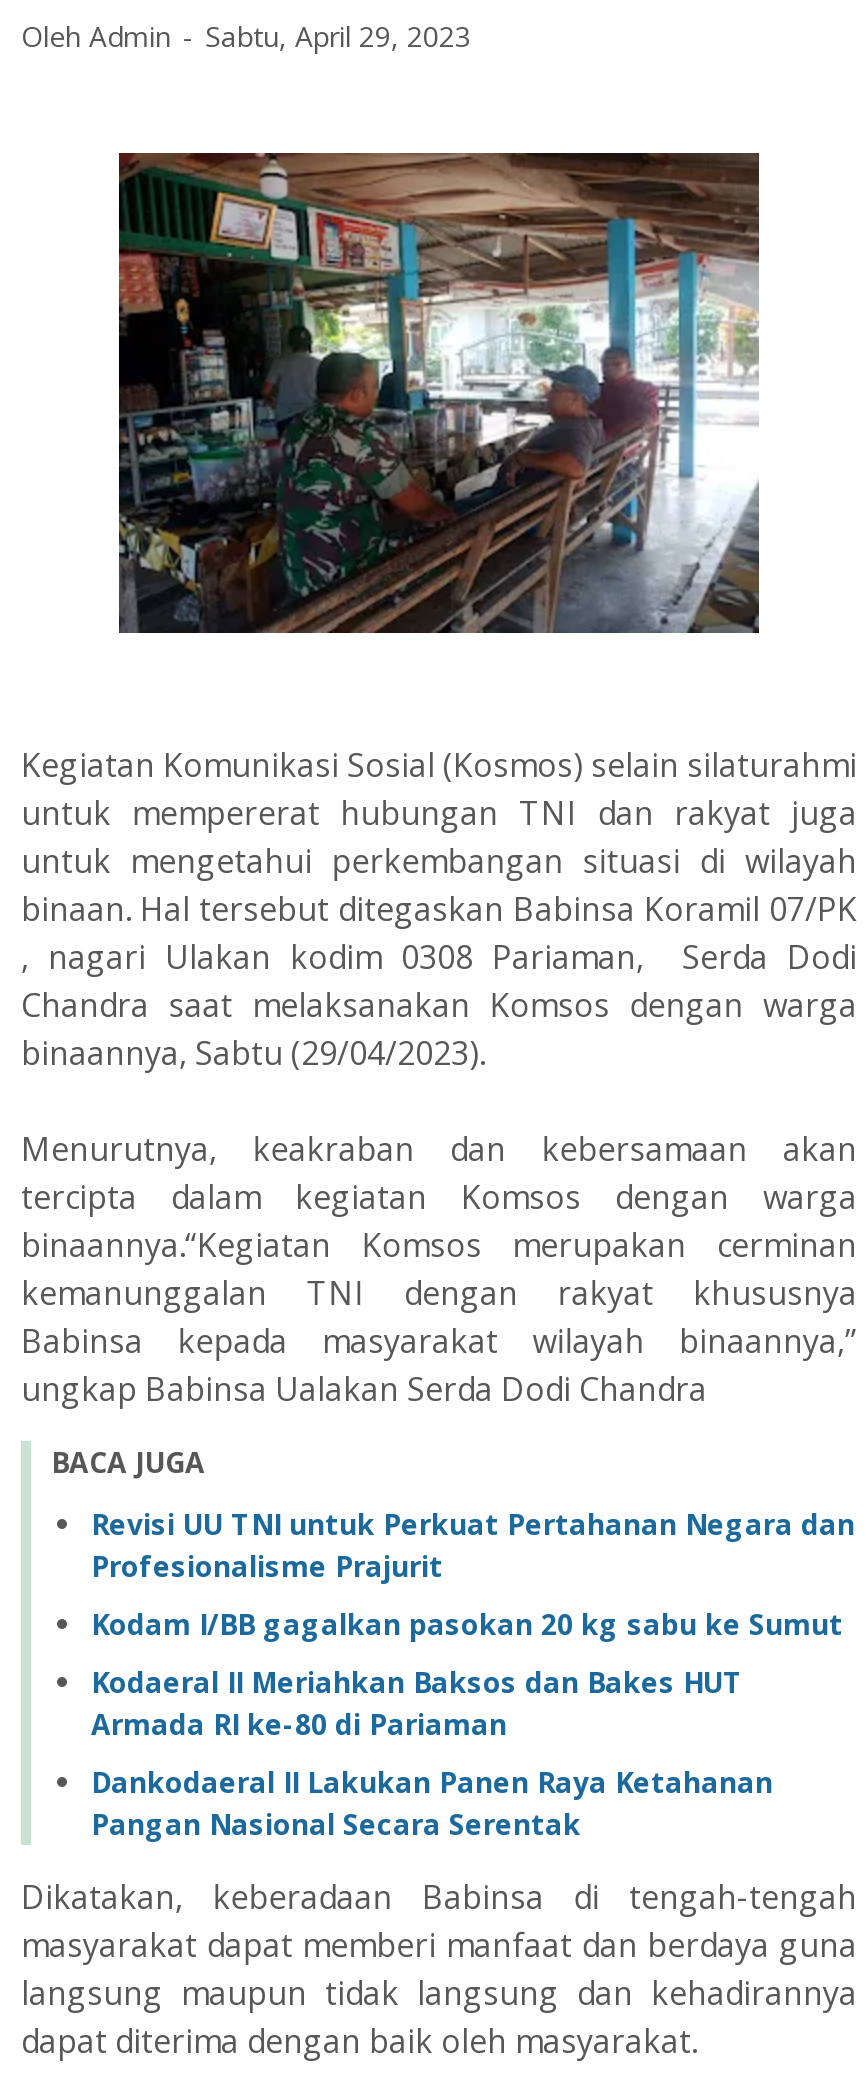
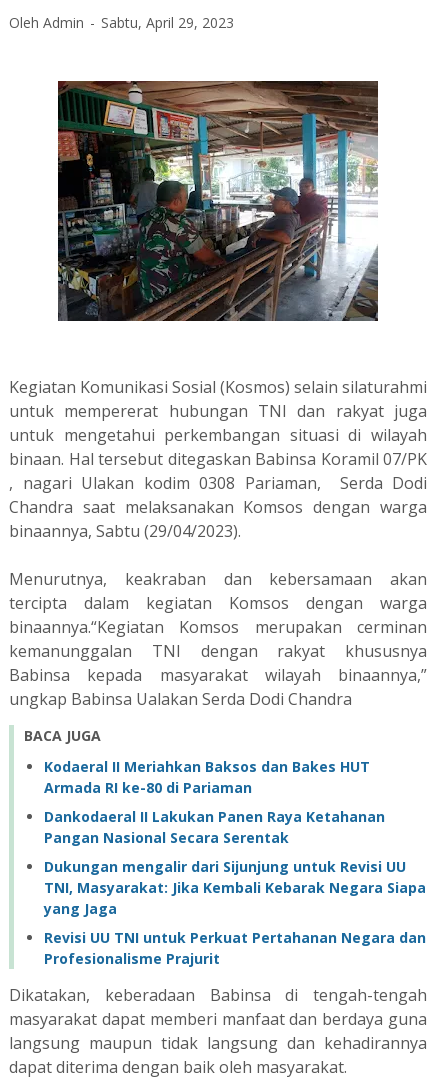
moved [91,1504,855,1584] -> [44,928,426,968]: Revisi UU TNI untuk Perkuat Pertahanan Negara dan | Profesionalisme Prajurit
[91,1604,843,1642] Kodam I/BB gagalkan pasokan 20 kg sabu ke Sumut -> none
moved [91,1662,773,1842] -> [44,757,385,847]: Kodaeral II Meriahkan Baksos dan Bakes HUT | Armada RI ke-80 di Pariaman | Dankodaeral II Lakukan Panen Raya Ketahanan | Pangan Nasional Secara Serentak
none -> [44,857,426,918] Dukungan mengalir dari Sijunjung untuk Revisi UU | TNI, Masyarakat: Jika Kembali Kebarak Negara Siapa | yang Jaga

